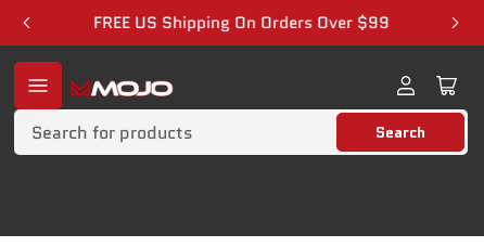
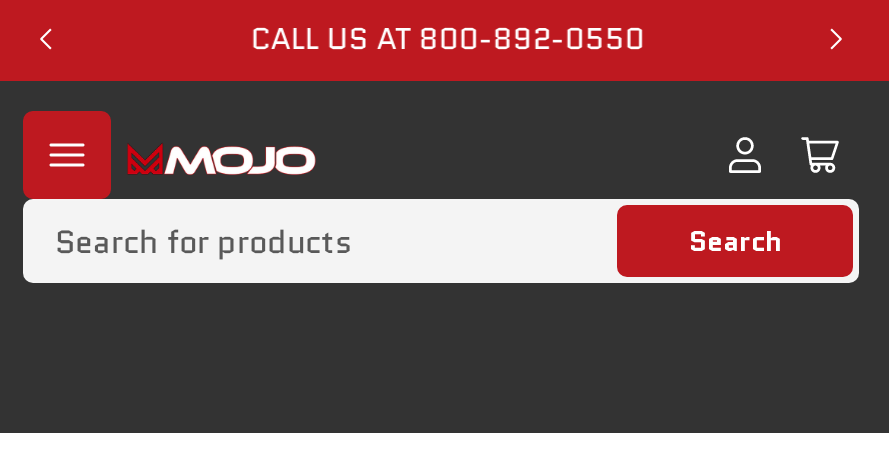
[93,11,389,35] FREE US Shipping On Orders Over $99 -> [244,17,638,61] CALL US AT 800-892-0550

